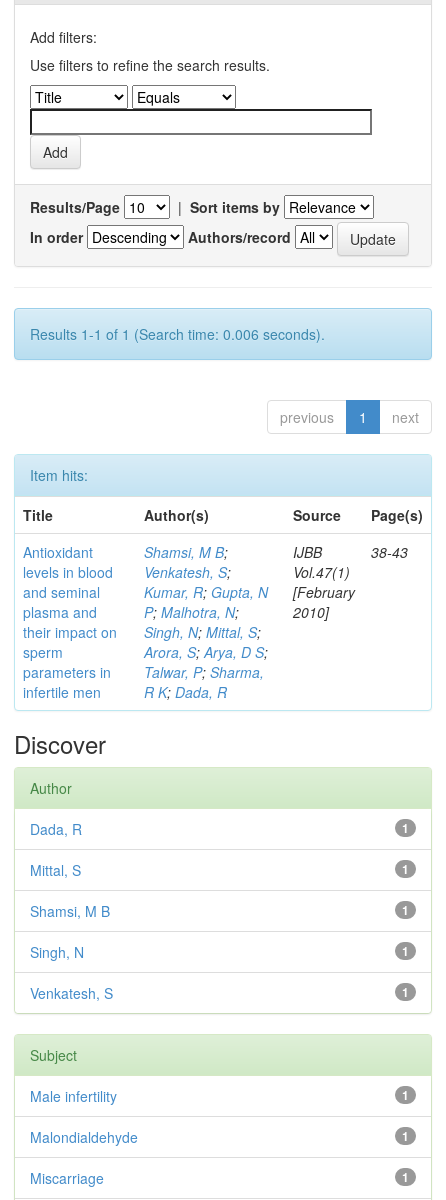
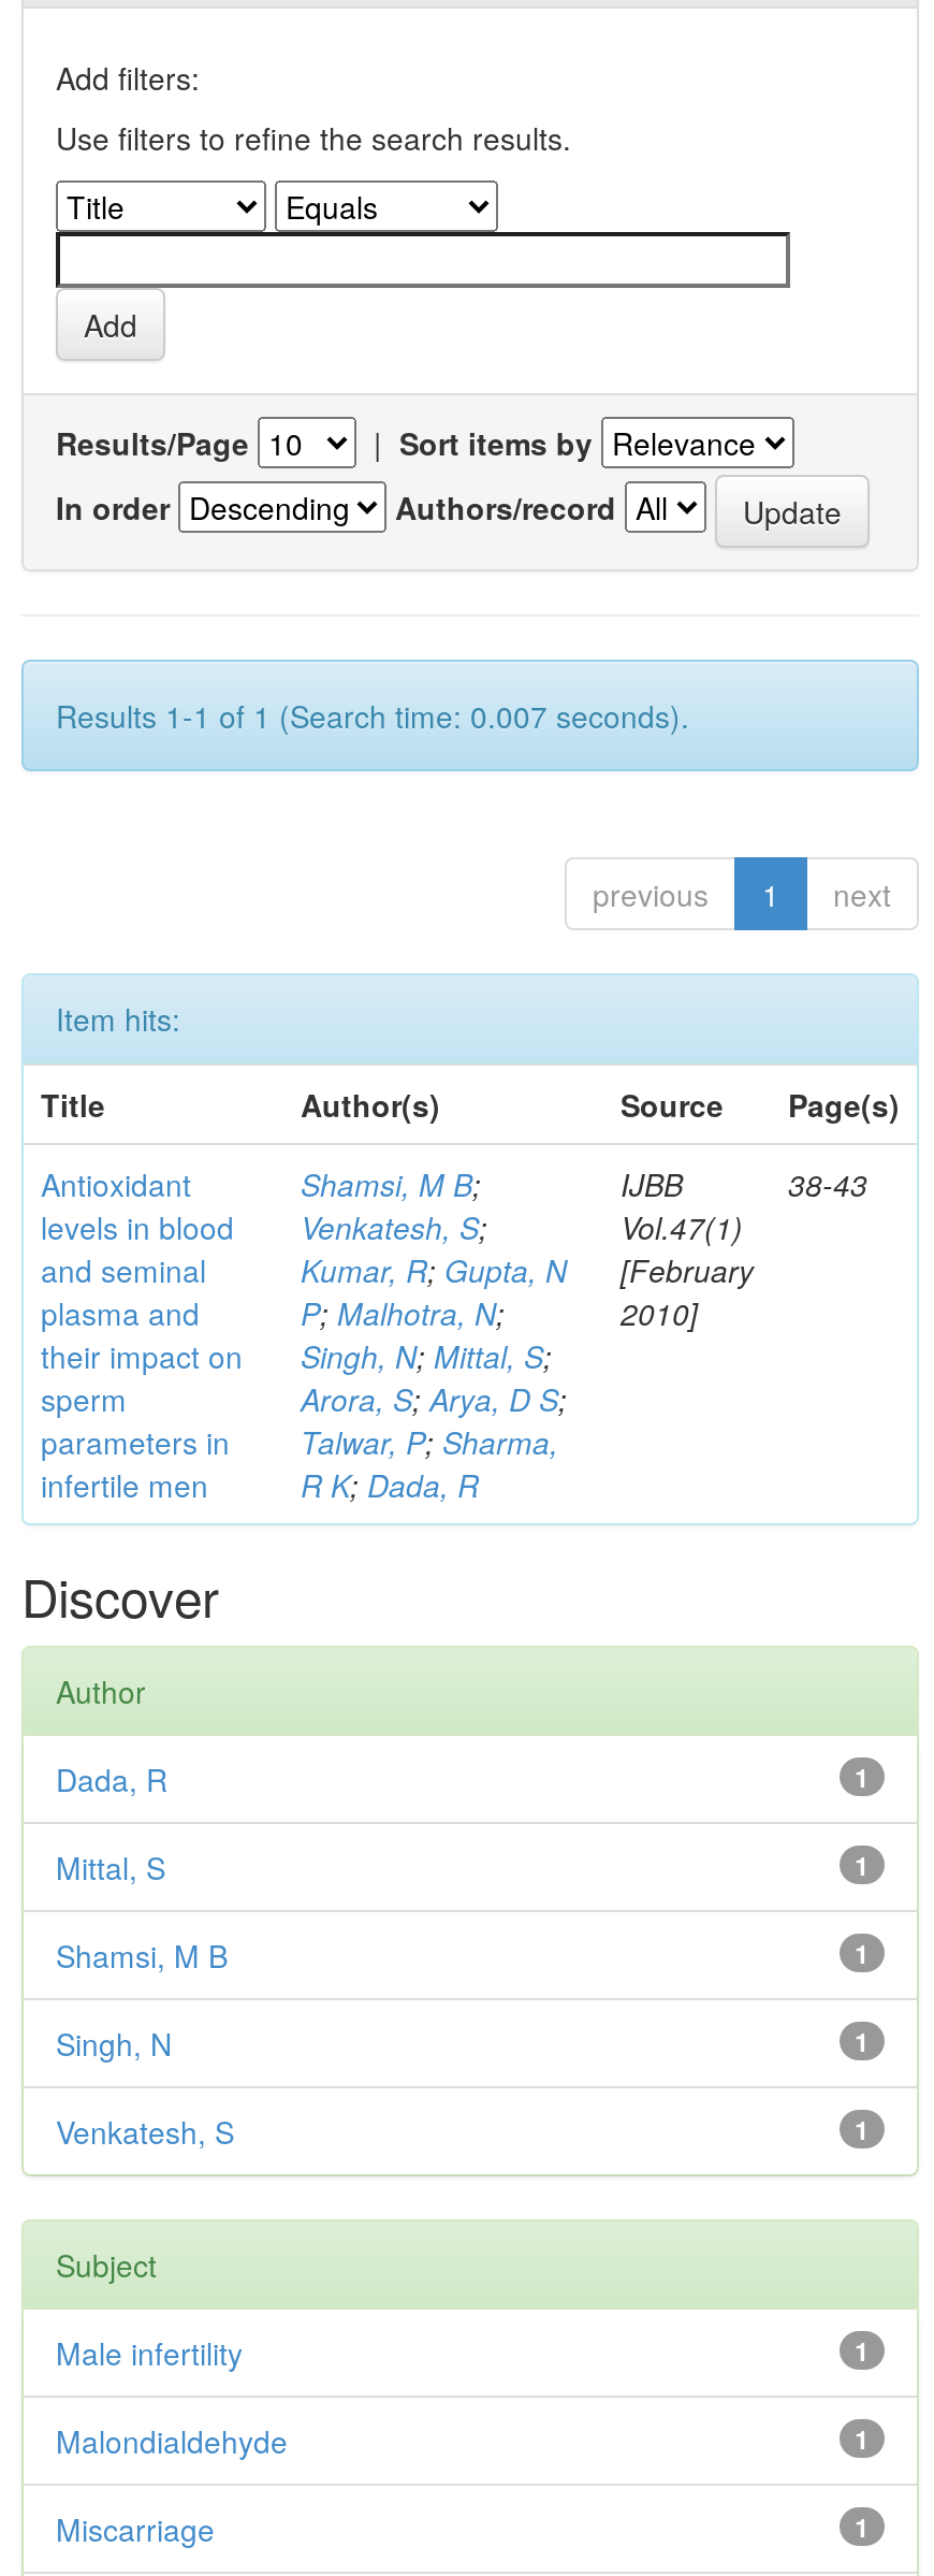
[30,324,325,344] Results 1-1 of 1 (Search time: 0.006 seconds). -> [56,694,689,737] Results 1-1 of 1 (Search time: 0.007 seconds).

